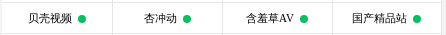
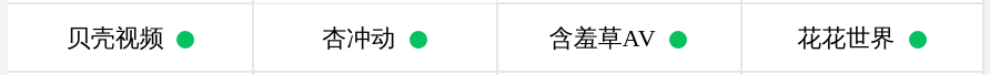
[352,11,407,23] 国产精品站 -> [797,23,895,50] 花花世界

